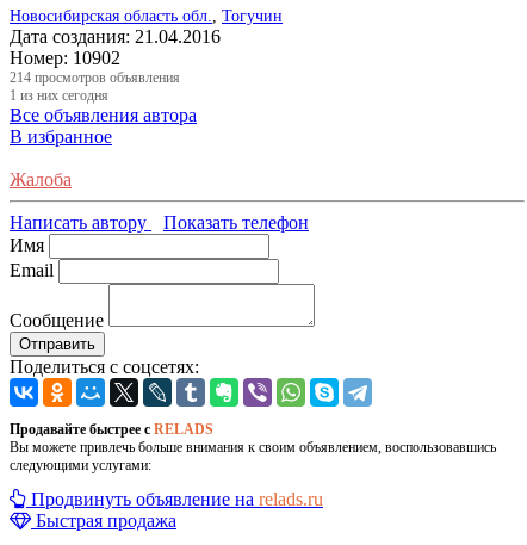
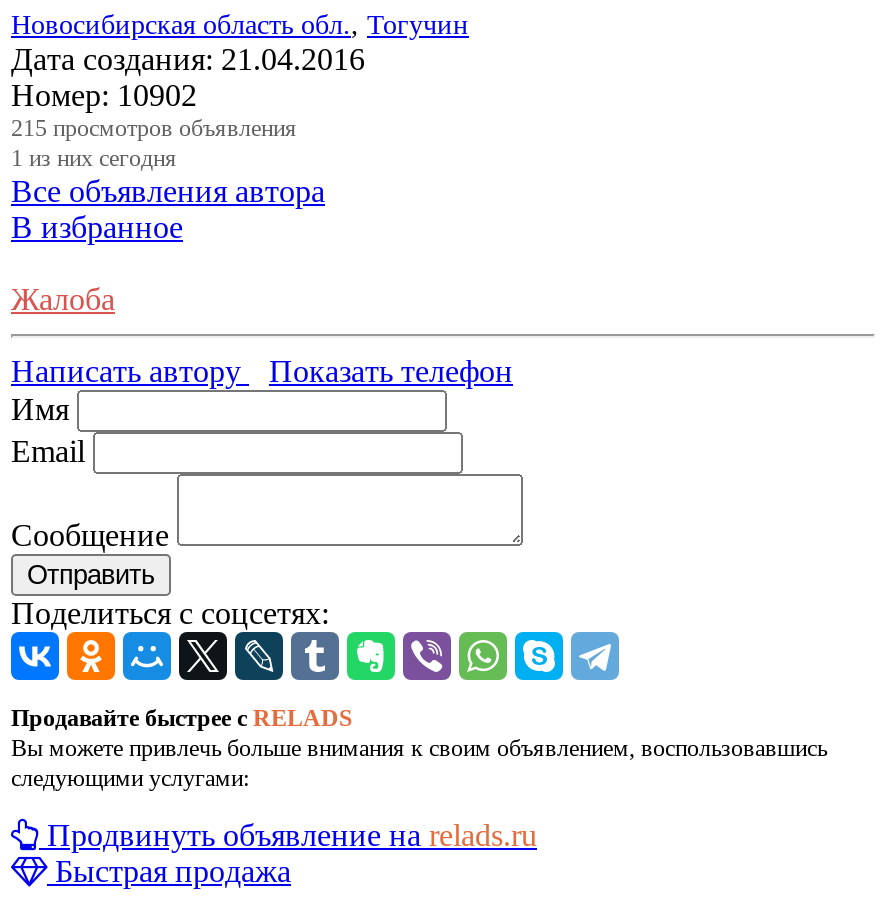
[10,69,180,86] 214 просмотров объявления -> [11,114,297,142] 215 просмотров объявления

